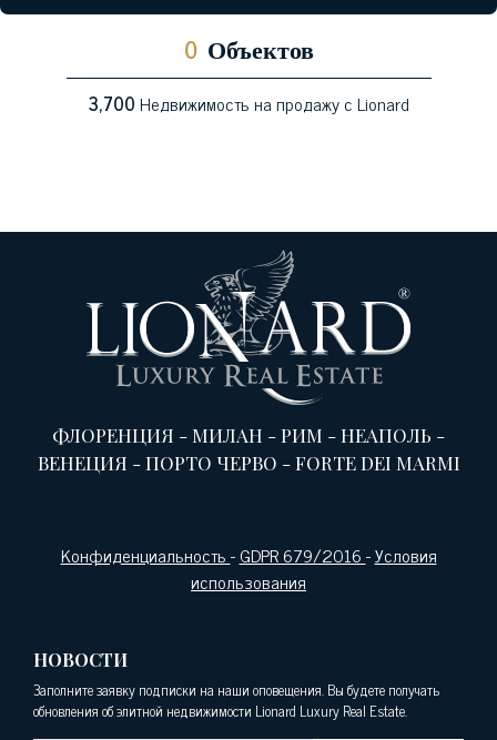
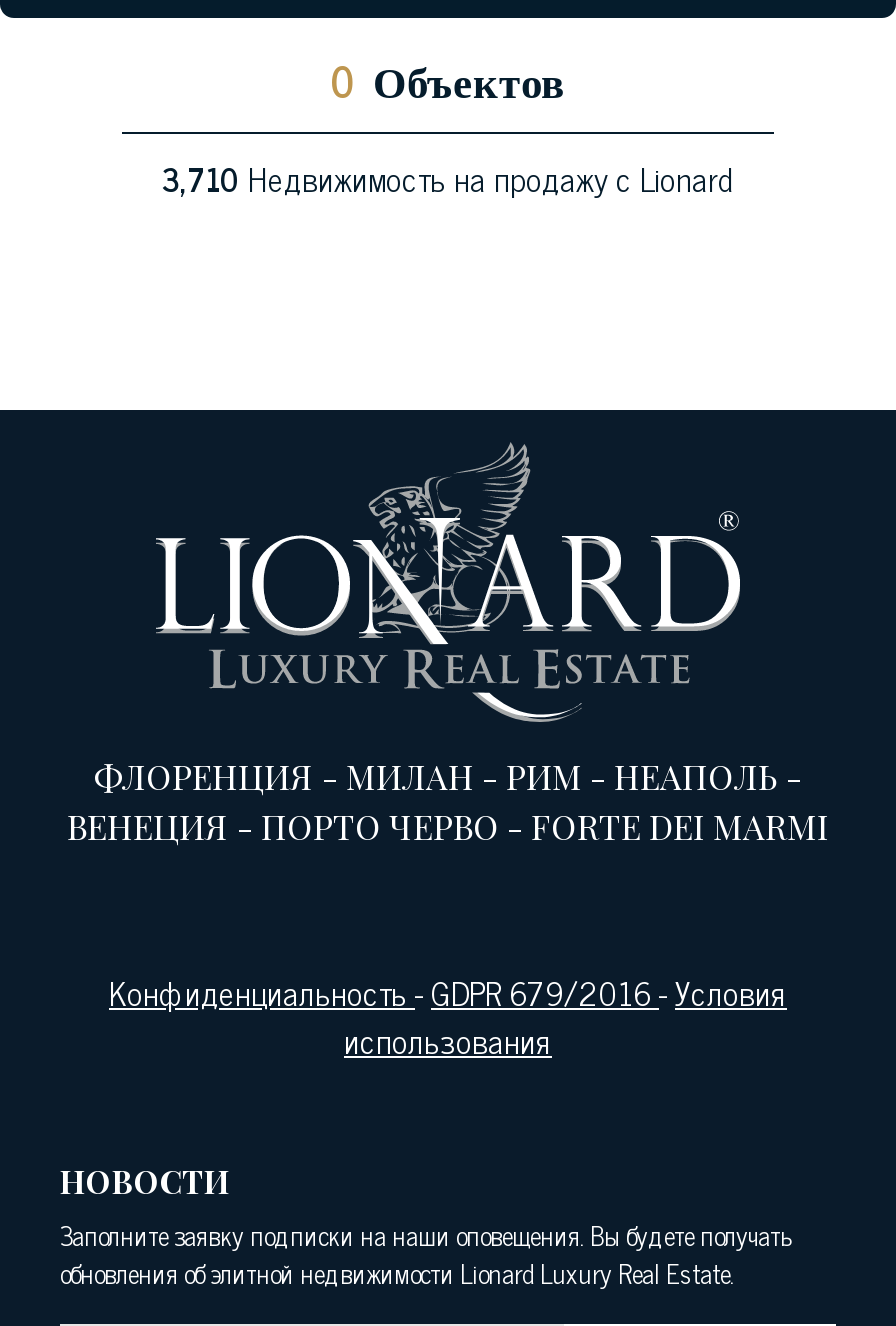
[88,89,409,118] 3,700 Недвижимость на продажу с Lionard -> [162,152,734,204] 3,710 Недвижимость на продажу с Lionard

